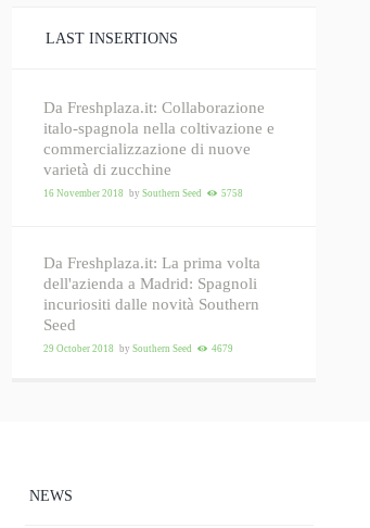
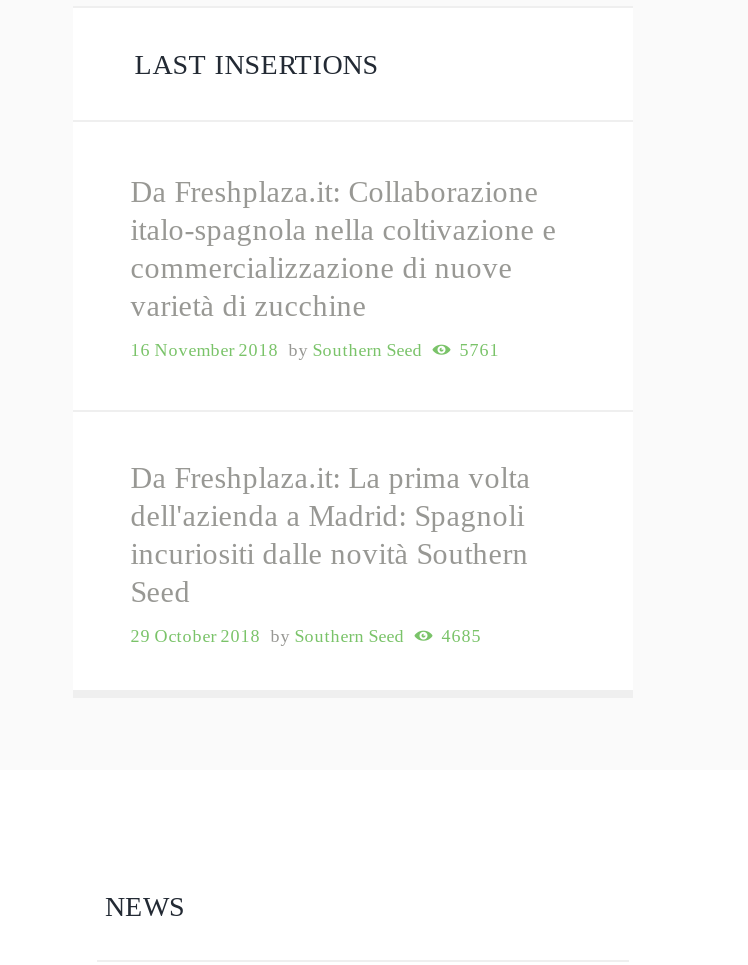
[43,188,243,199] 16 November 2018 by Southern Seed 5758 -> [131,340,500,360] 16 November 2018 by Southern Seed 5761
[43,344,234,354] 29 October 2018 by Southern Seed 4679 -> [131,626,482,646] 29 October 2018 by Southern Seed 4685

